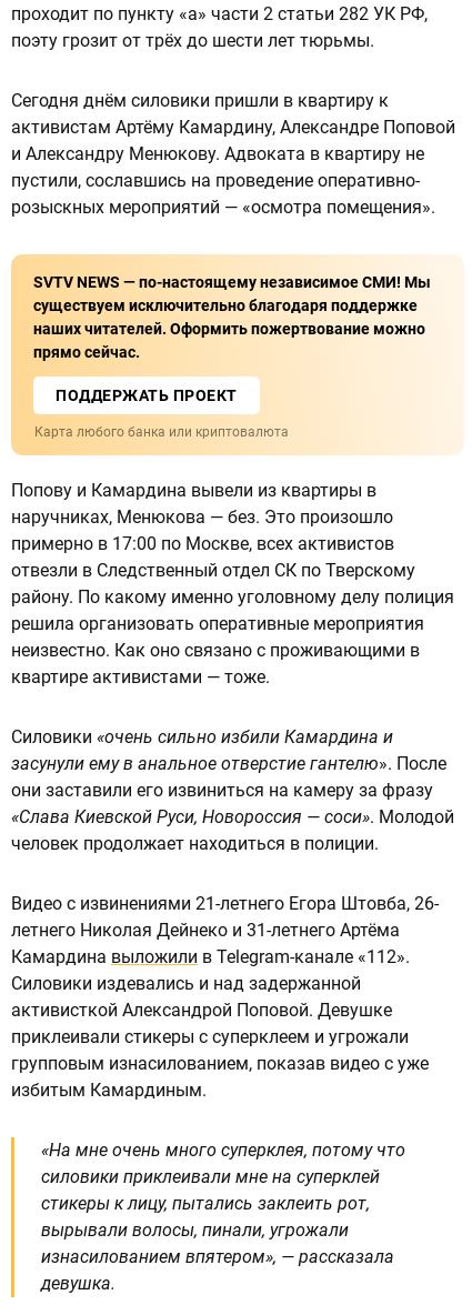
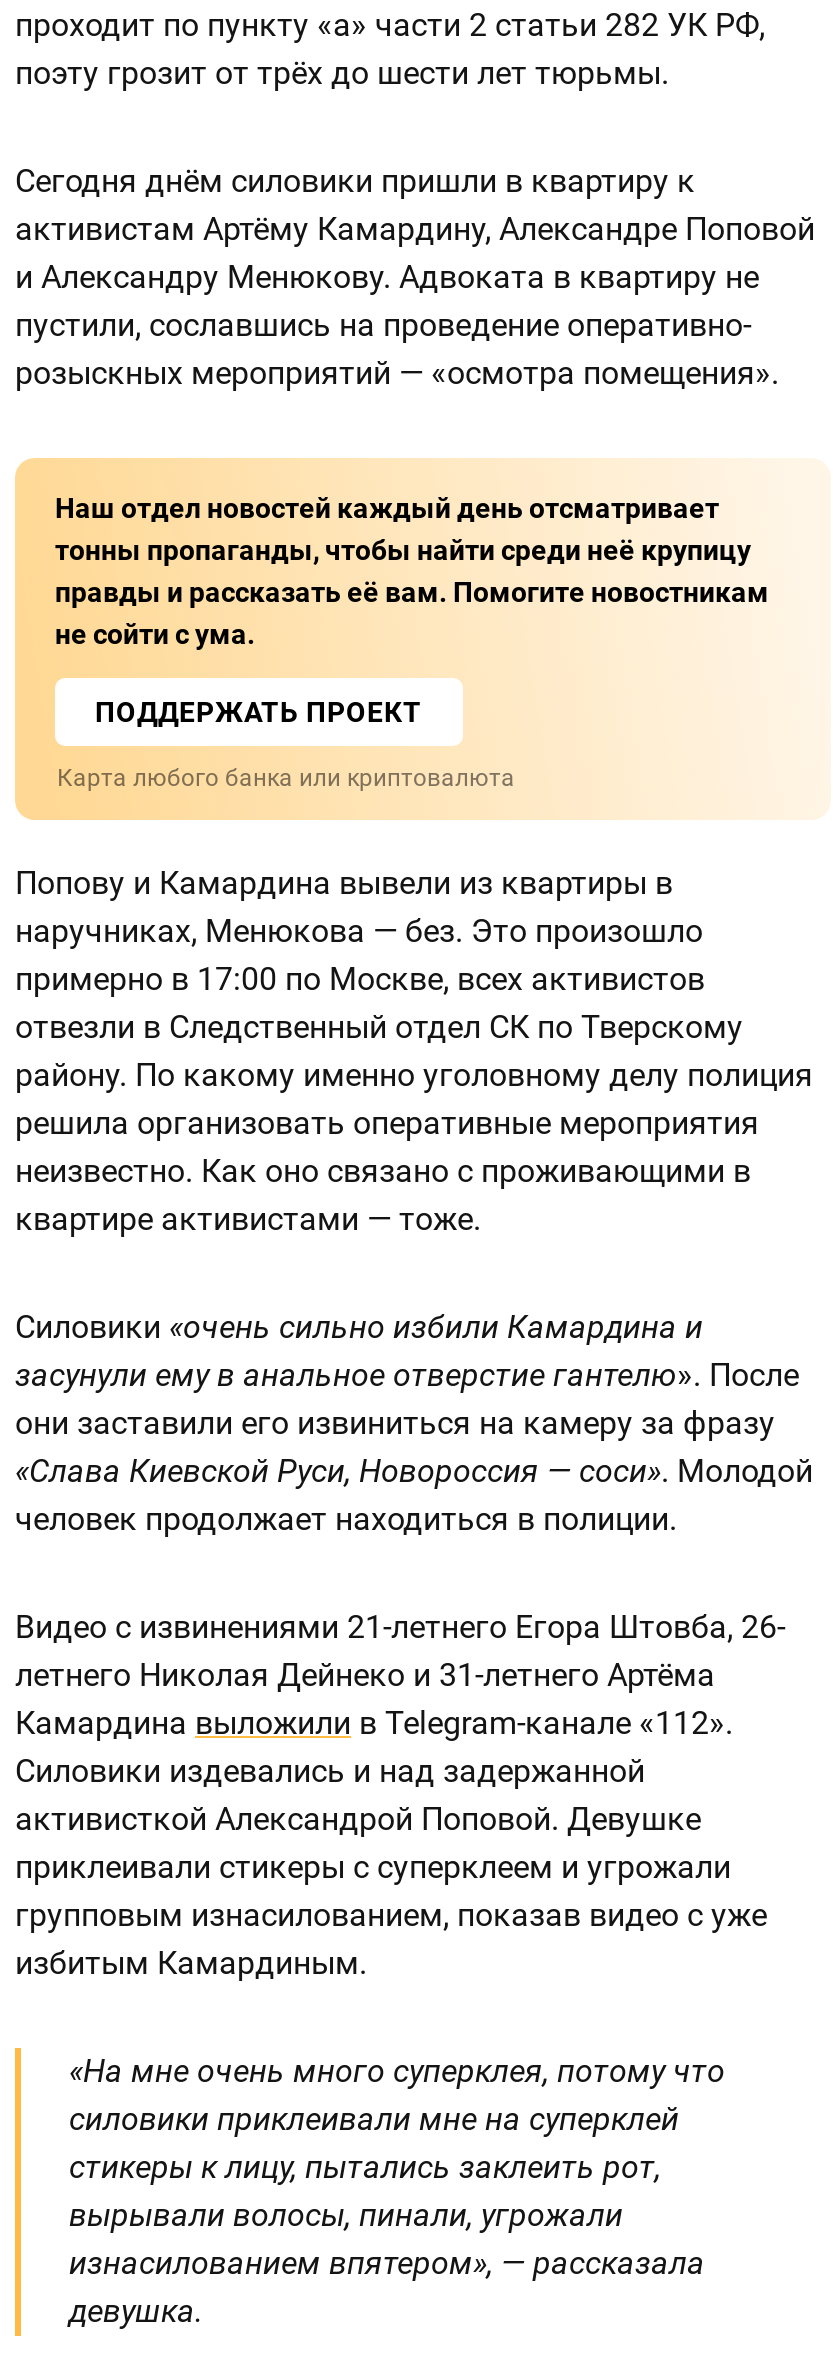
[33,273,431,361] SVTV NEWS — по-настоящему независимое СМИ! Мы | существуем исключительно благодаря поддержке | наших читателей. Оформить пожертвование можно | прямо сейчас. -> [55,492,769,650] Наш отдел новостей каждый день отсматривает | тонны пропаганды, чтобы найти среди неё крупицу | правды и рассказать её вам. Помогите новостникам | не сойти с ума.

